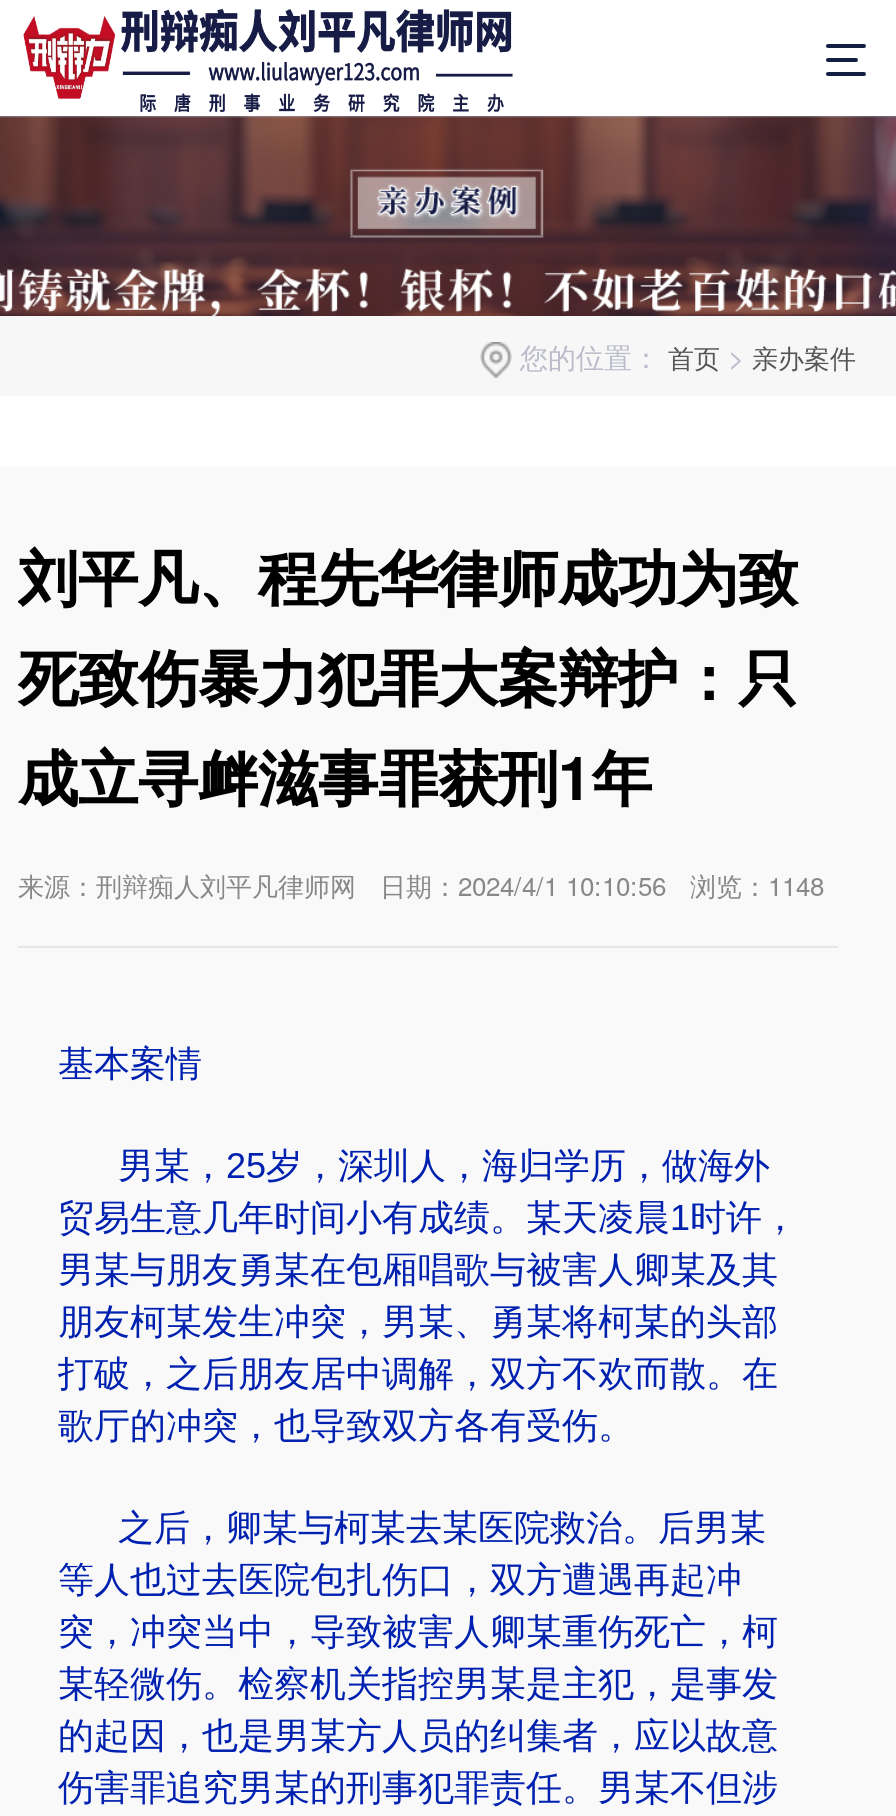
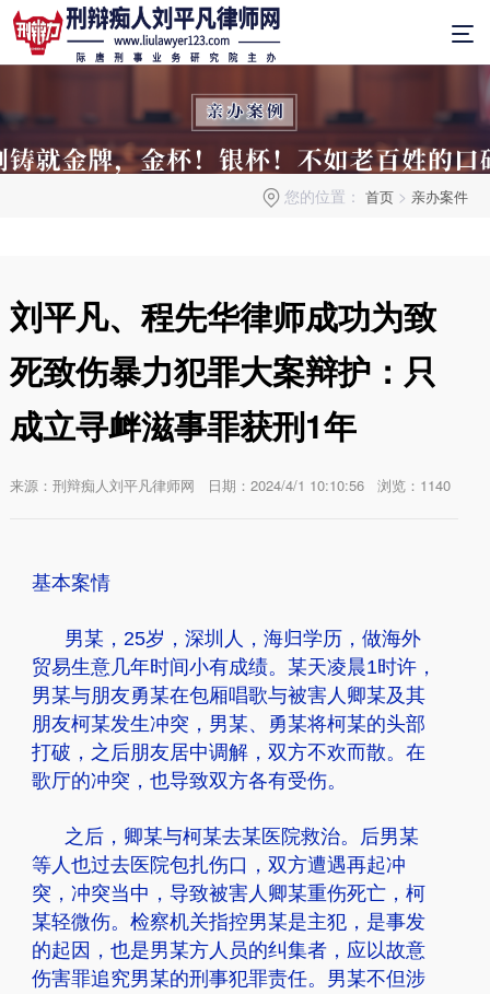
[18,866,824,904] 来源：刑辩痴人刘平凡律师网 日期：2024/4/1 10:10:56 浏览：1148 -> [10,475,451,495] 来源：刑辩痴人刘平凡律师网 日期：2024/4/1 10:10:56 浏览：1140

